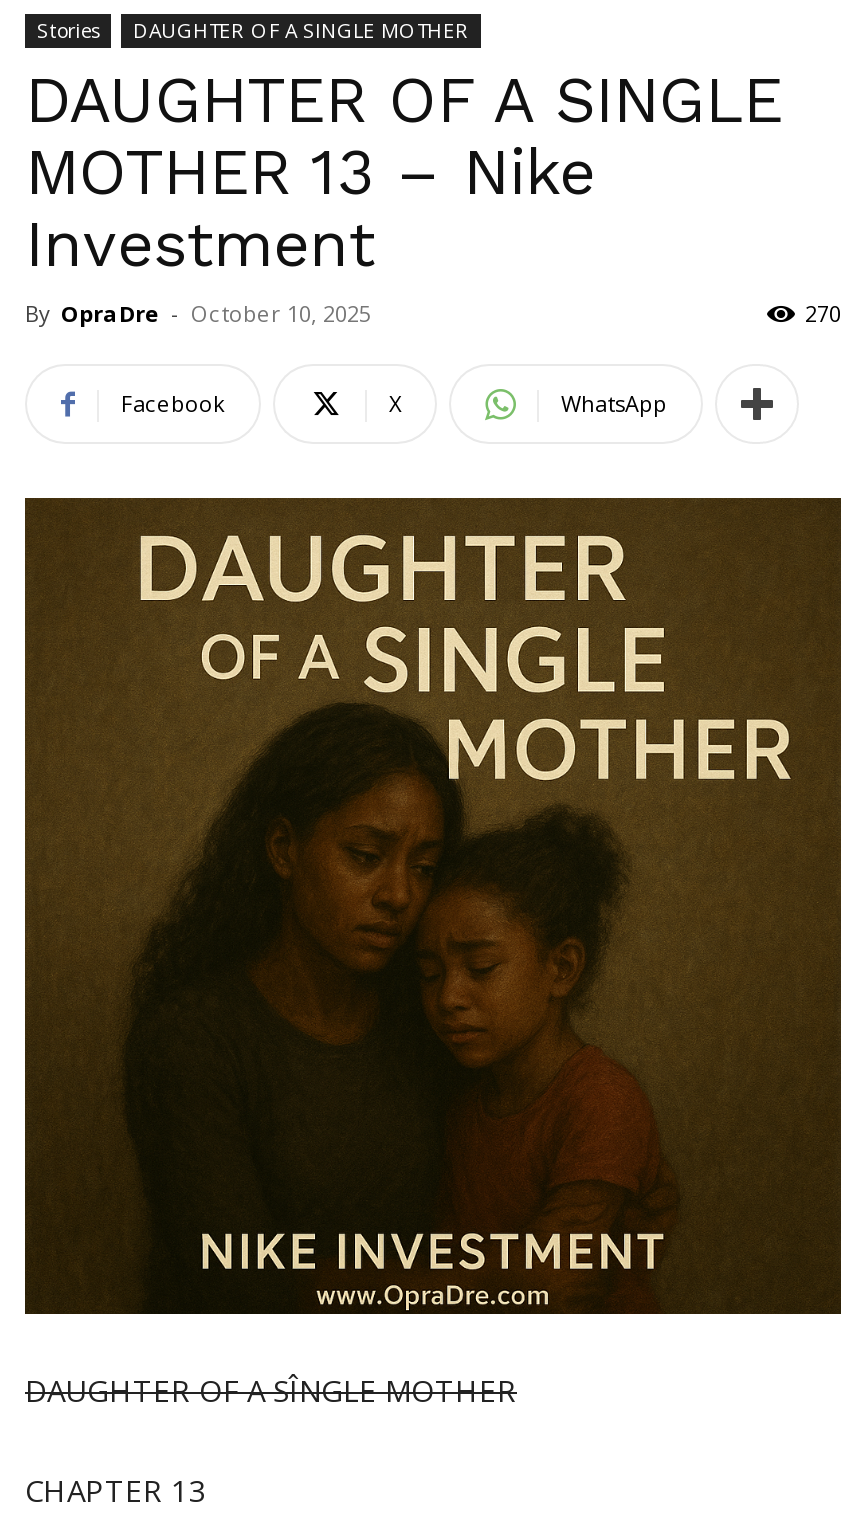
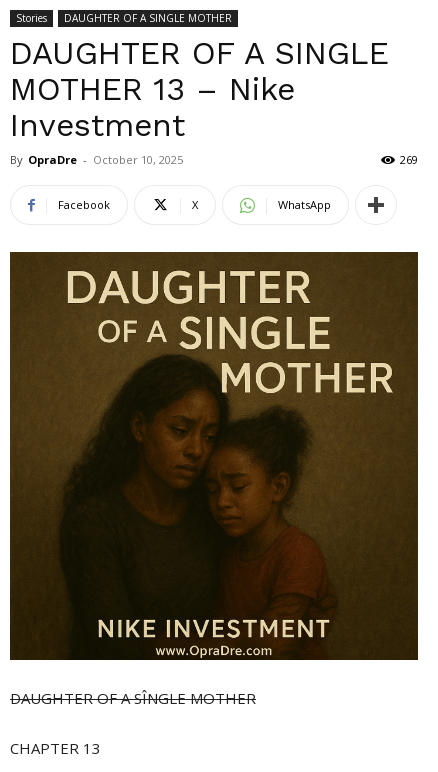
[805,298,841,328] 270 -> [400,152,418,167] 269

